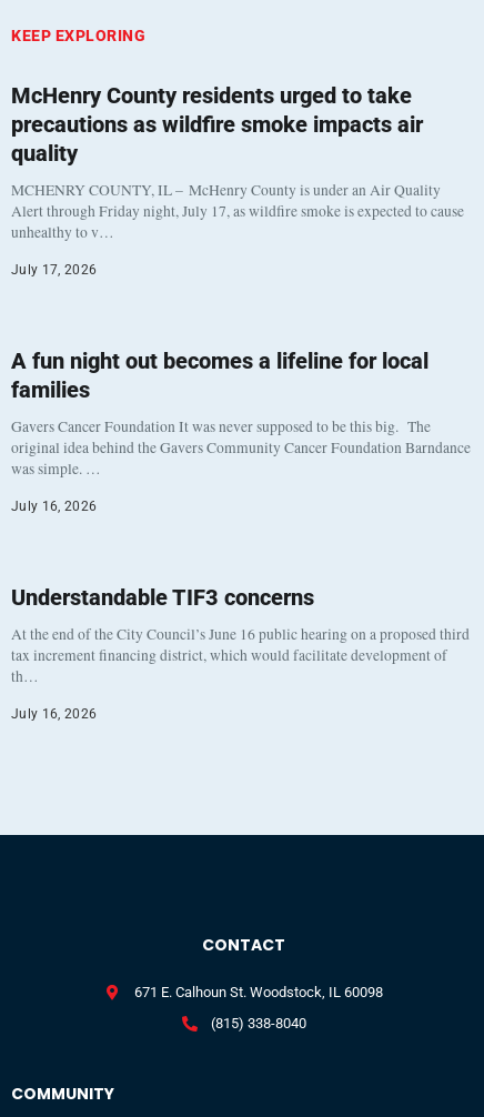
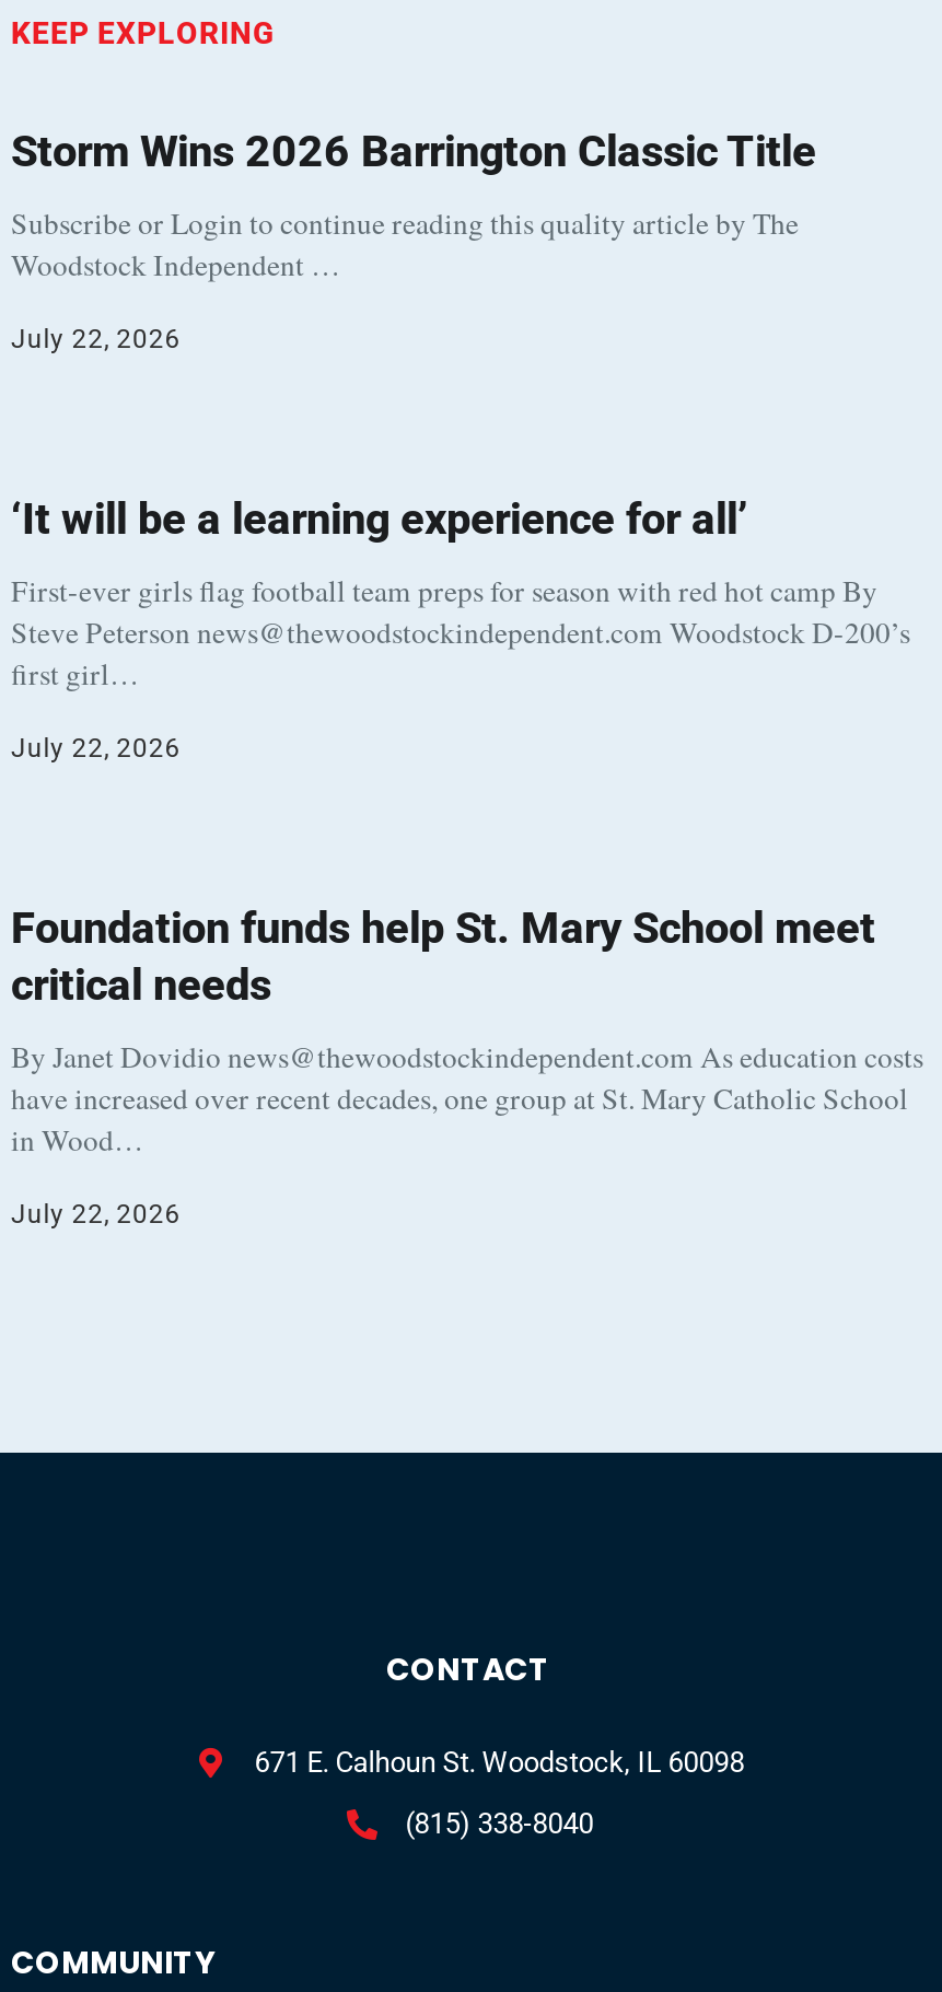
[11,82,423,167] McHenry County residents urged to take | precautions as wildfire smoke impacts air | quality -> [11,123,816,176] Storm Wins 2026 Barrington Classic Title
[11,180,464,242] MCHENRY COUNTY, IL – McHenry County is under an Air Quality | Alert through Friday night, July 17, as wildfire smoke is expected to cause | unhealthy to v… -> [11,202,799,283] Subscribe or Login to continue reading this quality article by The | Woodstock Independent …
[11,262,97,278] July 17, 2026 -> [11,322,181,353] July 22, 2026
[11,348,428,403] A fun night out becomes a lifeline for local | families -> [11,491,748,543] ‘It will be a learning experience for all’
[11,417,471,479] Gavers Cancer Foundation It was never supposed to be this big. The | original idea behind the Gavers Community Cancer Foundation Barndance | was simple. … -> [11,569,910,692] First-ever girls flag football team preps for season with red hot camp By | Steve Peterson news@thewoodstockindependent.com Woodstock D-200’s | first girl…
[11,499,97,514] July 16, 2026 -> [11,731,181,762] July 22, 2026
[11,584,314,611] Understandable TIF3 concerns -> [11,900,875,1009] Foundation funds help St. Mary School meet | critical needs
[11,624,470,687] At the end of the City Council’s June 16 public hearing on a proposed third | tax increment financing district, which would facilitate development of | th… -> [11,1035,923,1158] By Janet Dovidio news@thewoodstockindependent.com As education costs | have increased over recent decades, one group at St. Mary Catholic School | in Wood…
[11,707,97,722] July 16, 2026 -> [11,1197,181,1228] July 22, 2026

